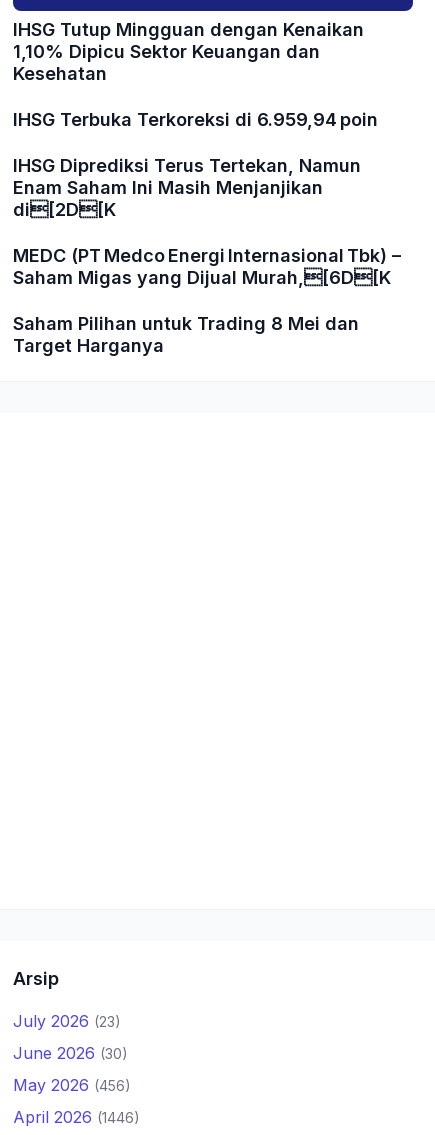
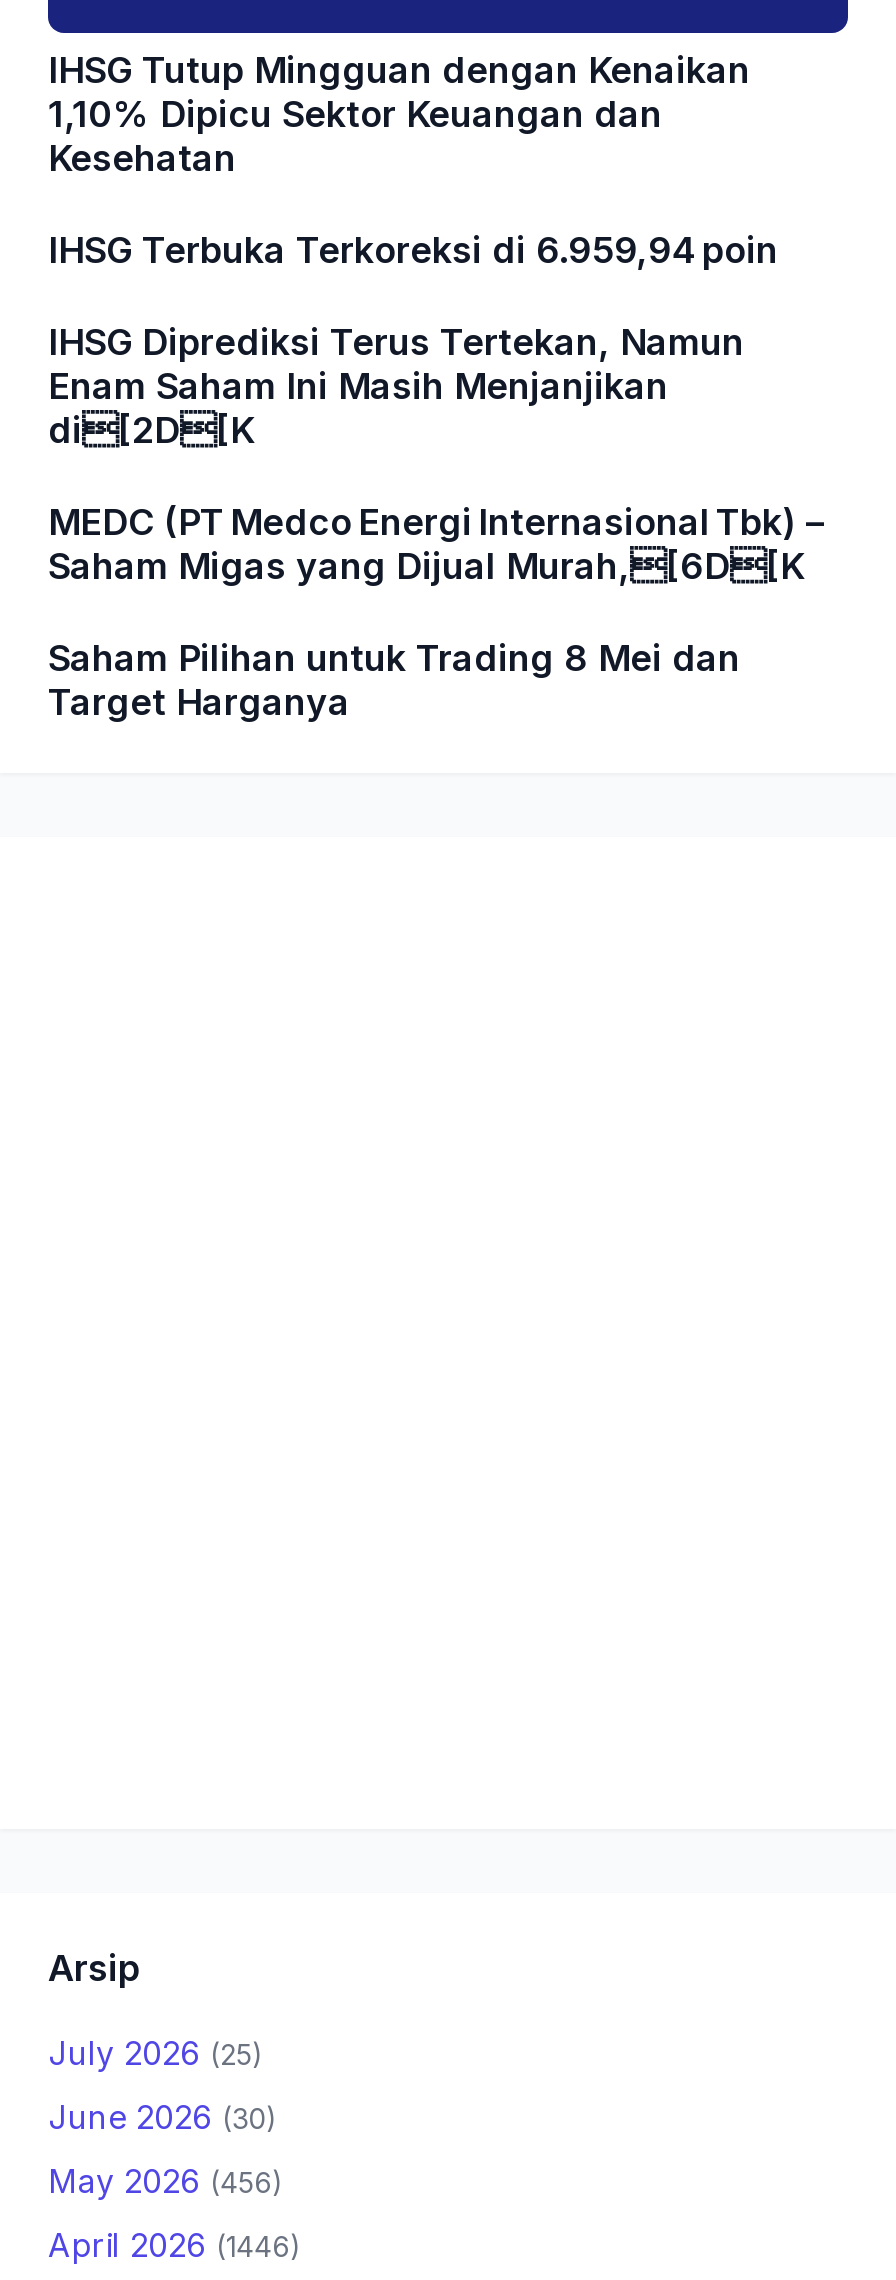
[13,1011,121,1031] July 2026 (23) -> [48,2033,264,2073] July 2026 (25)

